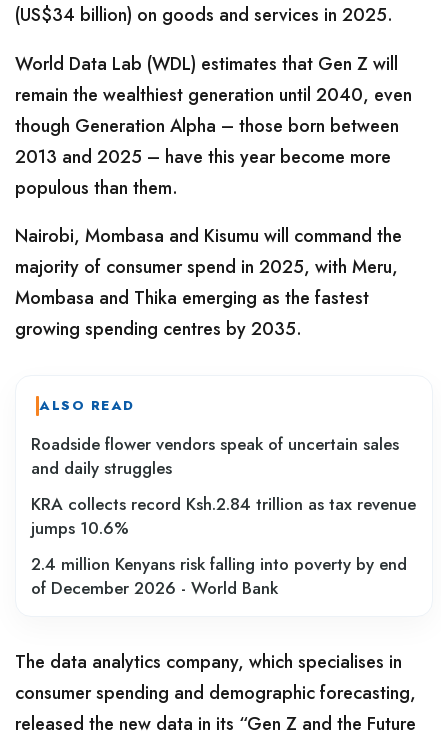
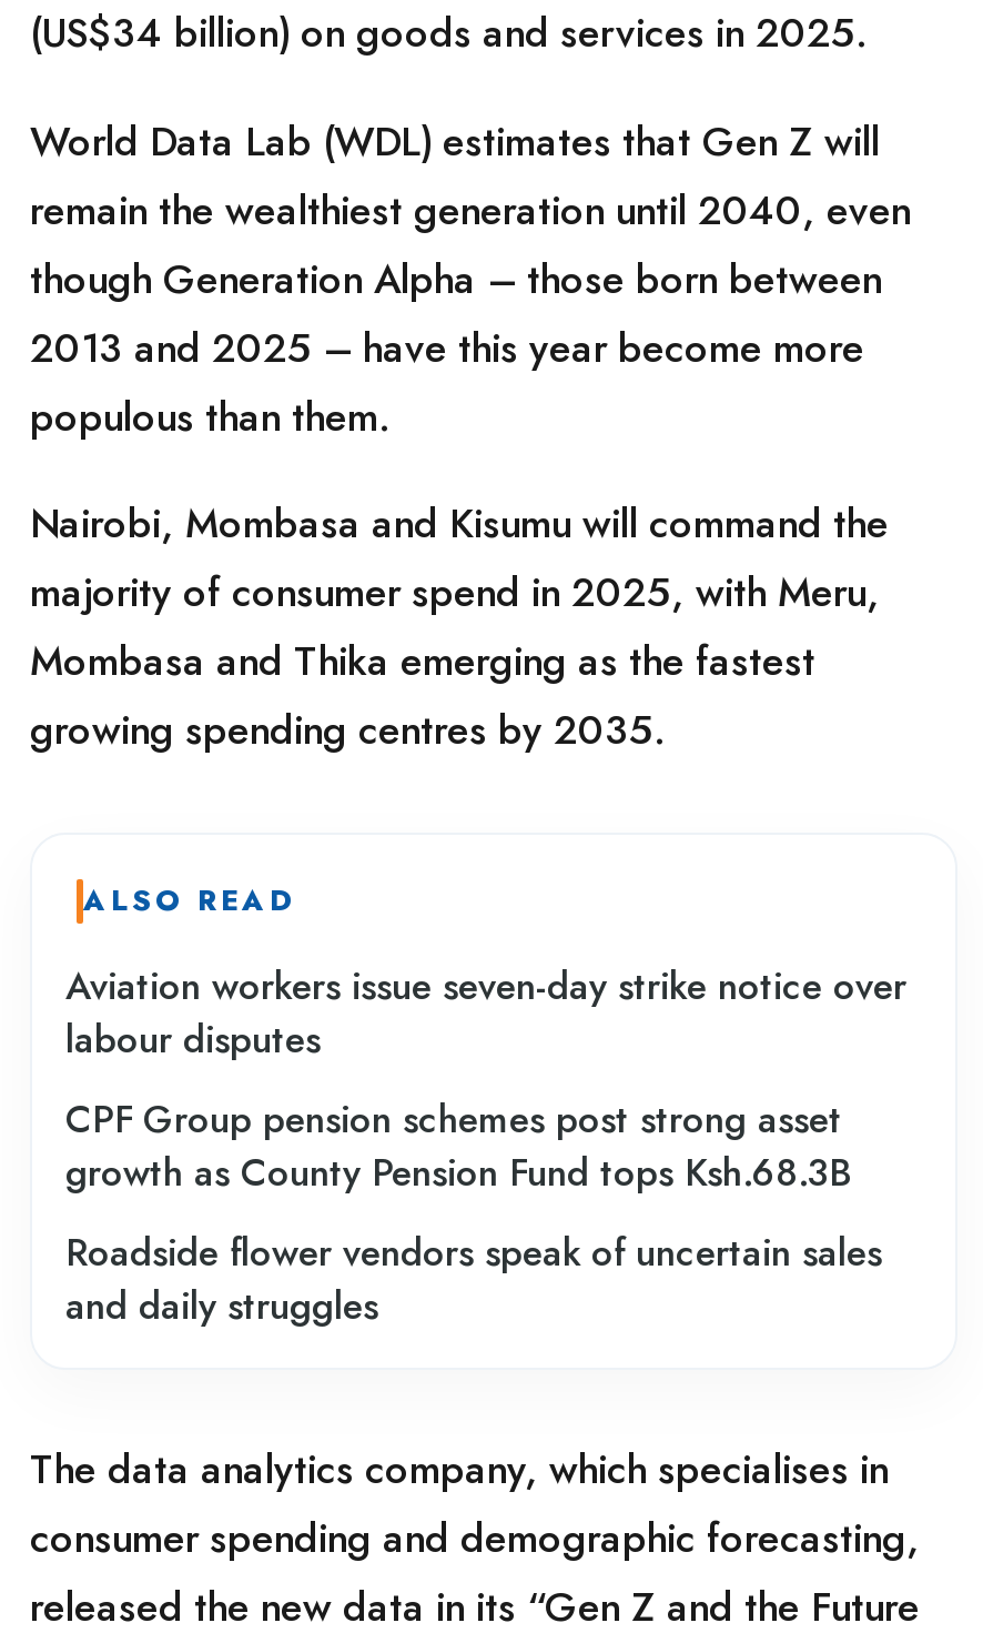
none -> [65,960,906,1200] Aviation workers issue seven-day strike notice over | labour disputes | CPF Group pension schemes post strong asset | growth as County Pension Fund tops Ksh.68.3B
moved [31,432,399,480] -> [65,1226,882,1333]: Roadside flower vendors speak of uncertain sales | and daily struggles
[31,492,416,600] KRA collects record Ksh.2.84 trillion as tax revenue | jumps 10.6% | 2.4 million Kenyans risk falling into poverty by end | of December 2026 - World Bank -> none

